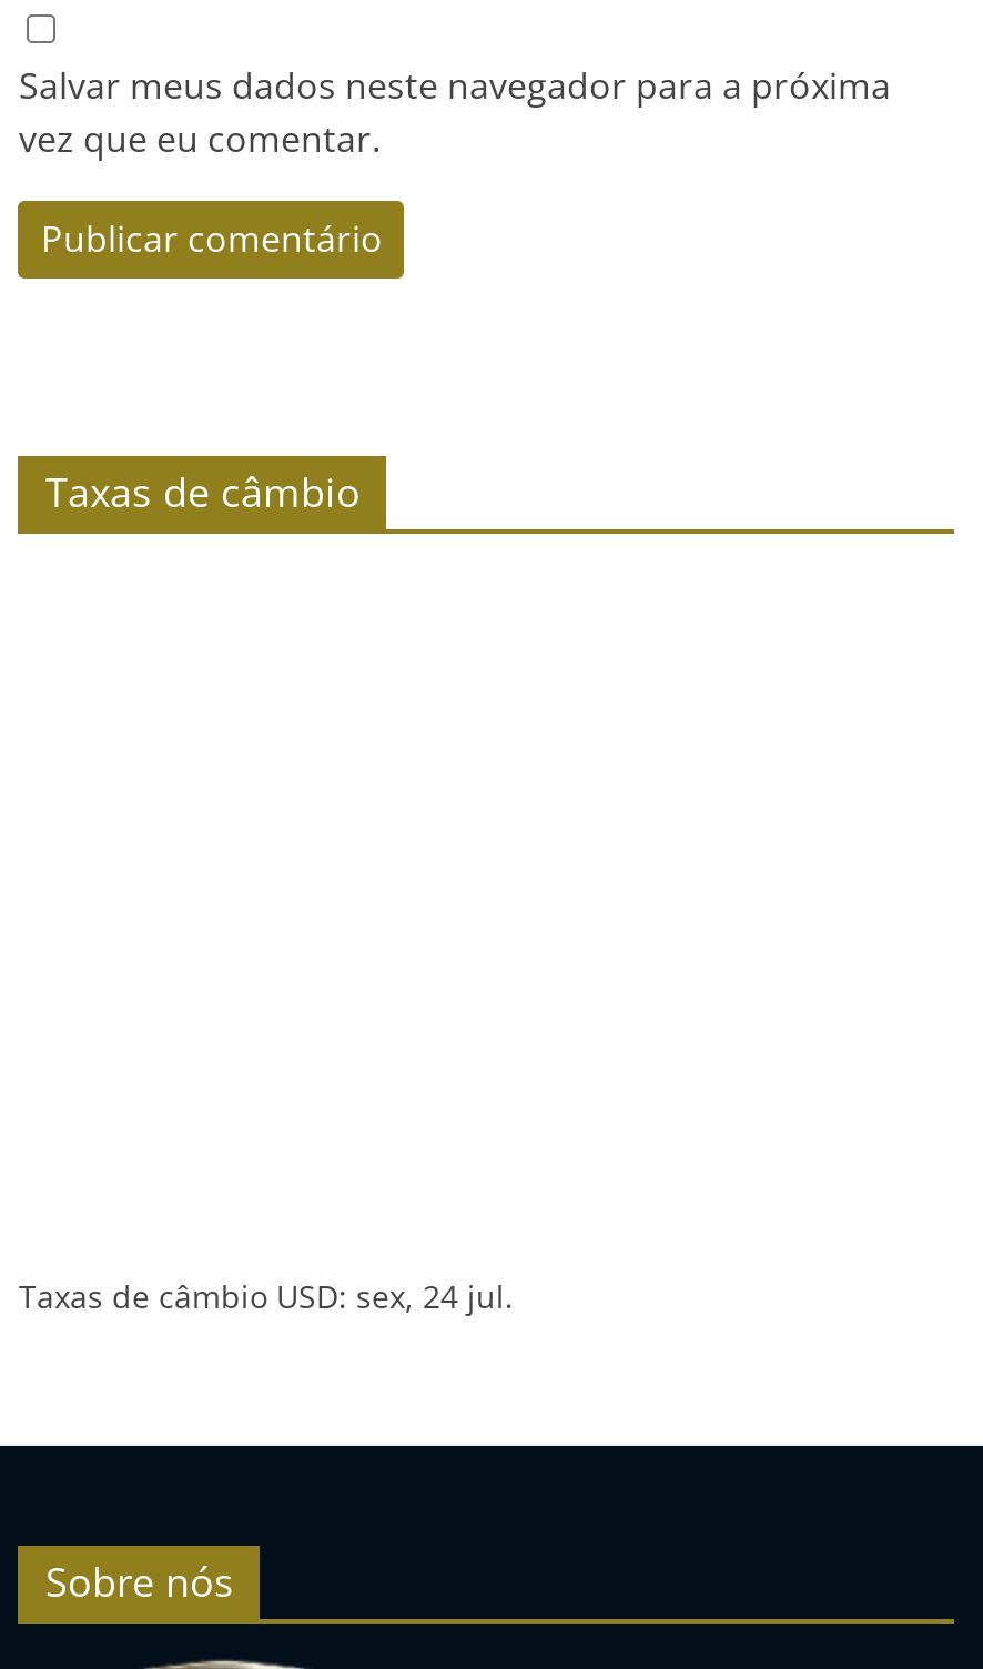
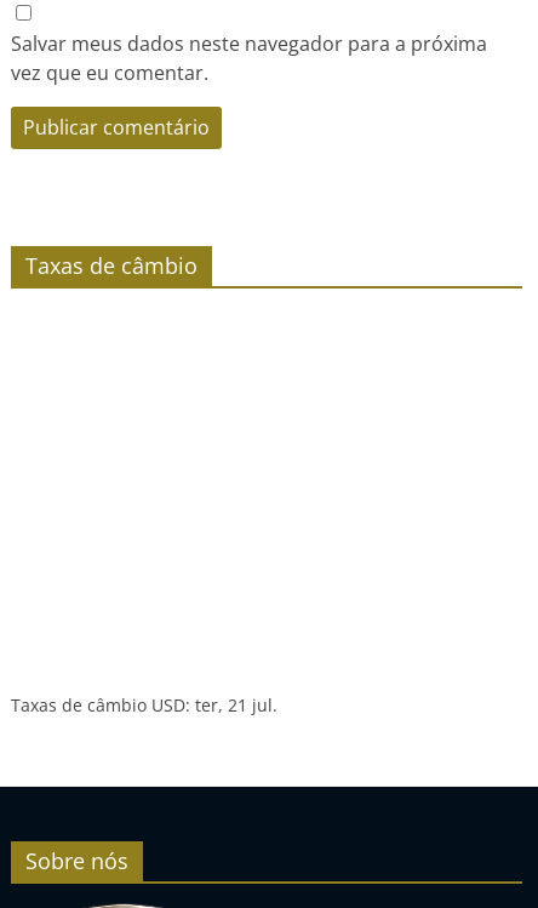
[19,1276,513,1318] Taxas de câmbio USD: sex, 24 jul. -> [11,693,278,716] Taxas de câmbio USD: ter, 21 jul.

